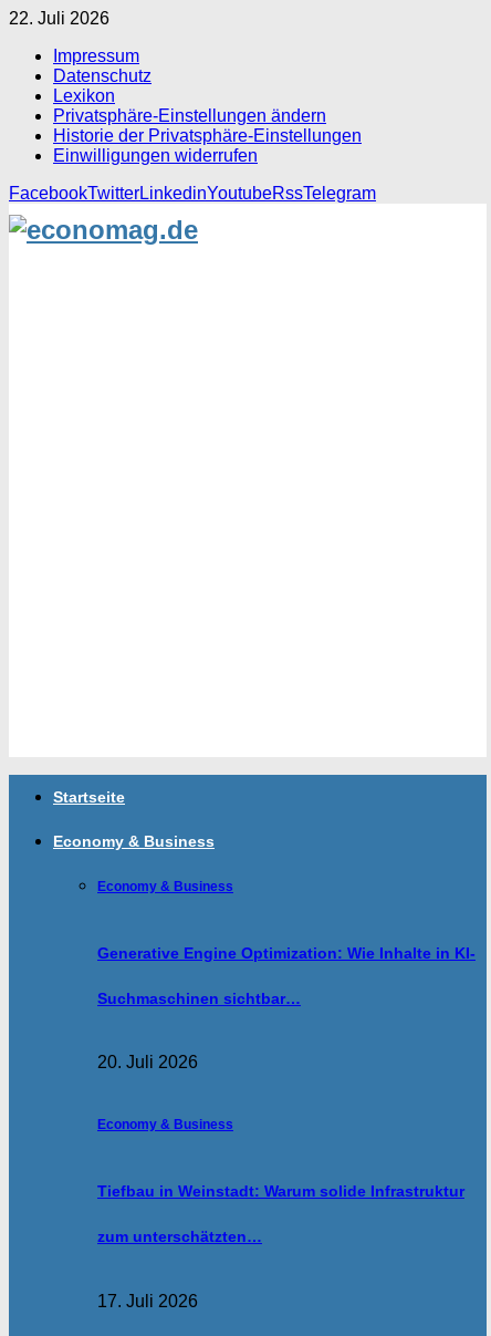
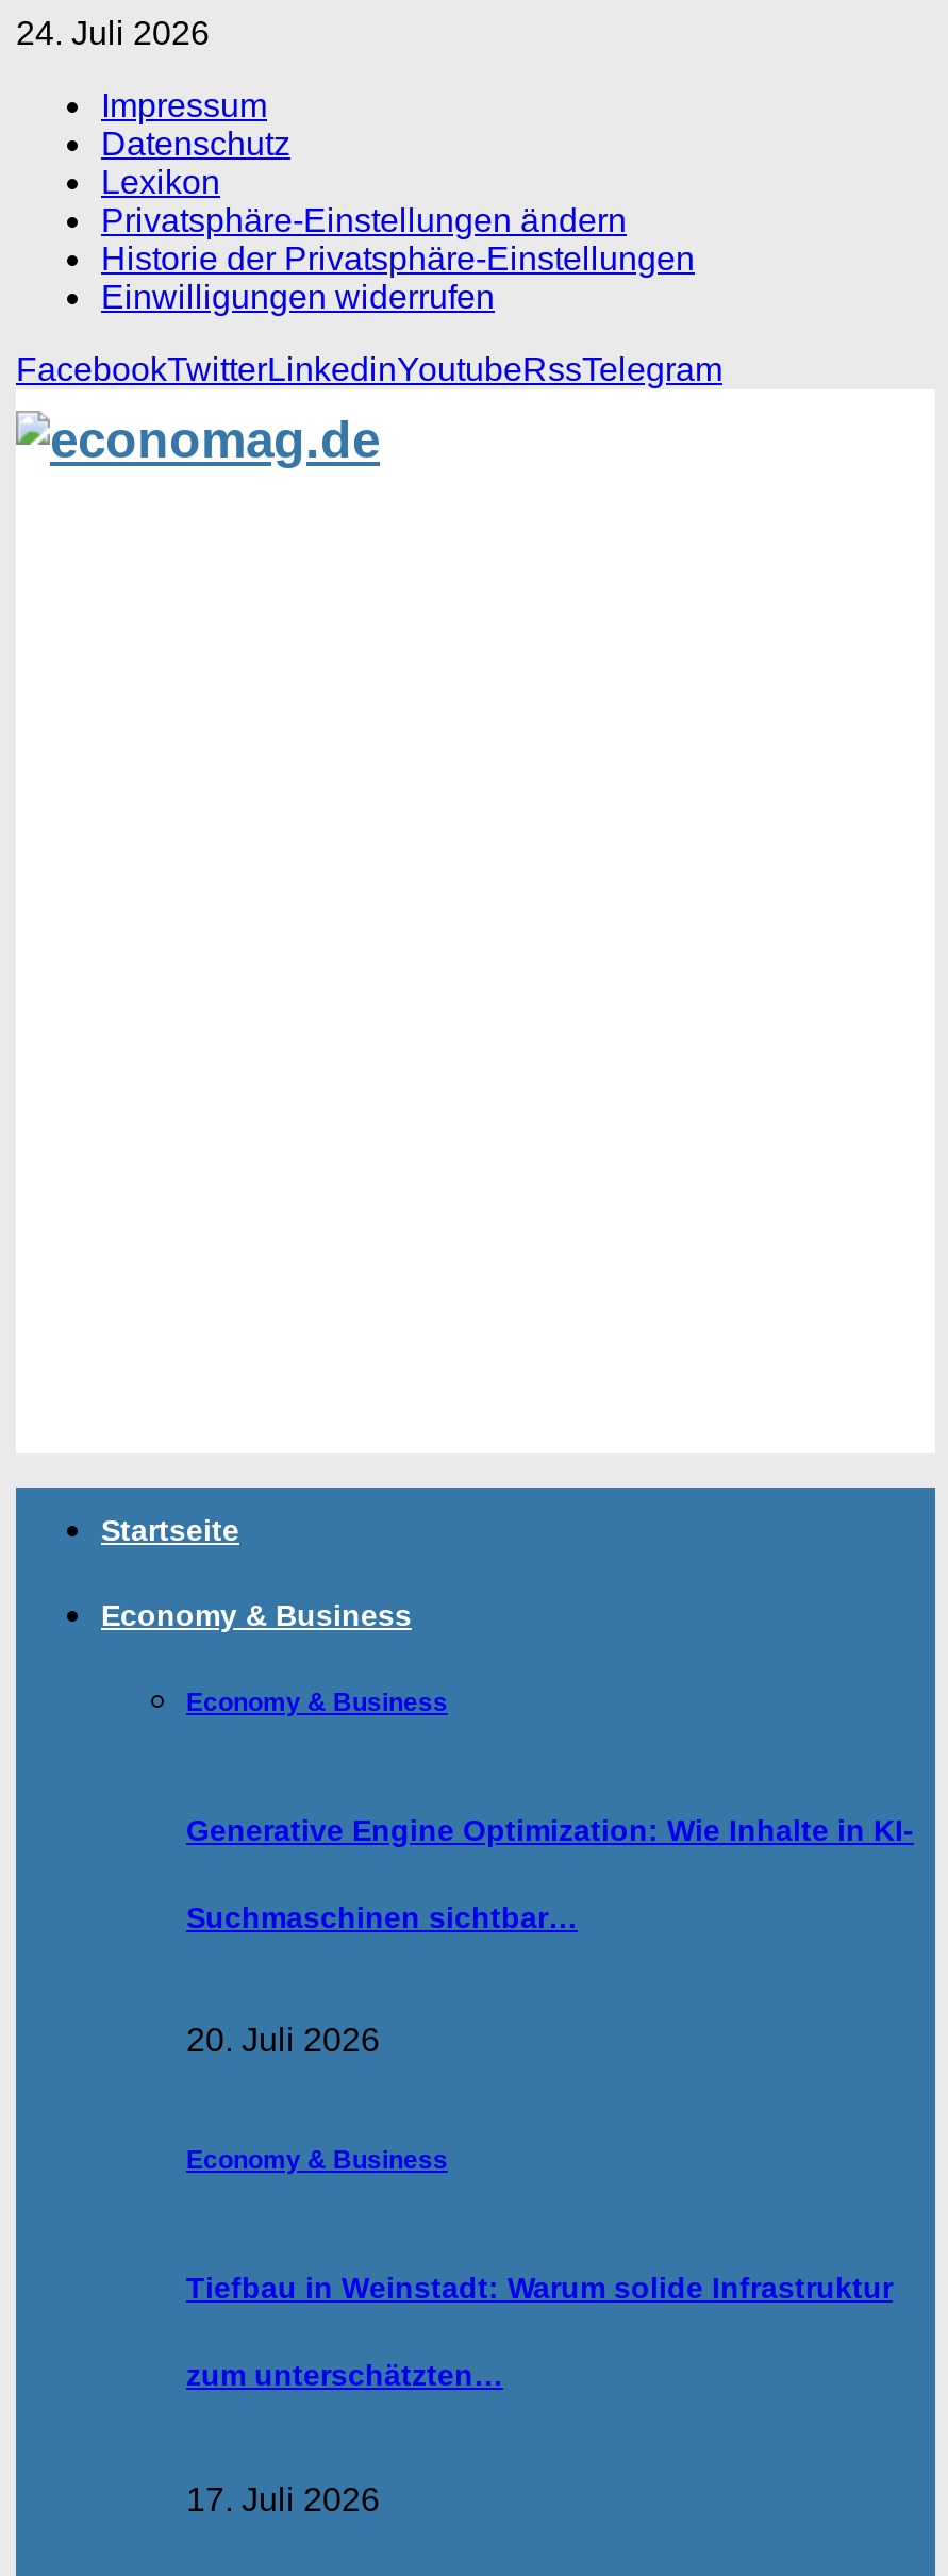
[9,9,109,28] 22. Juli 2026 -> [16,15,210,51] 24. Juli 2026

